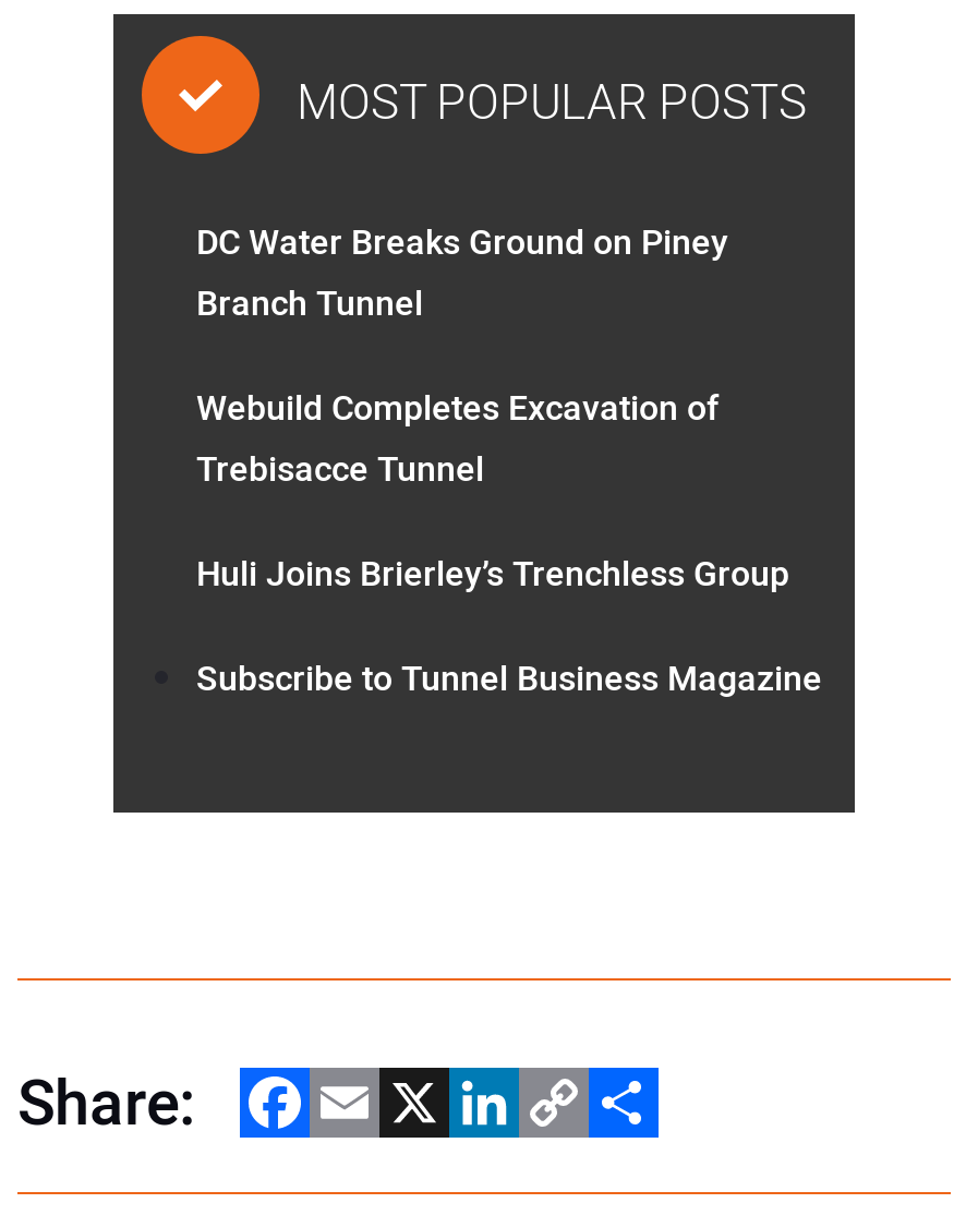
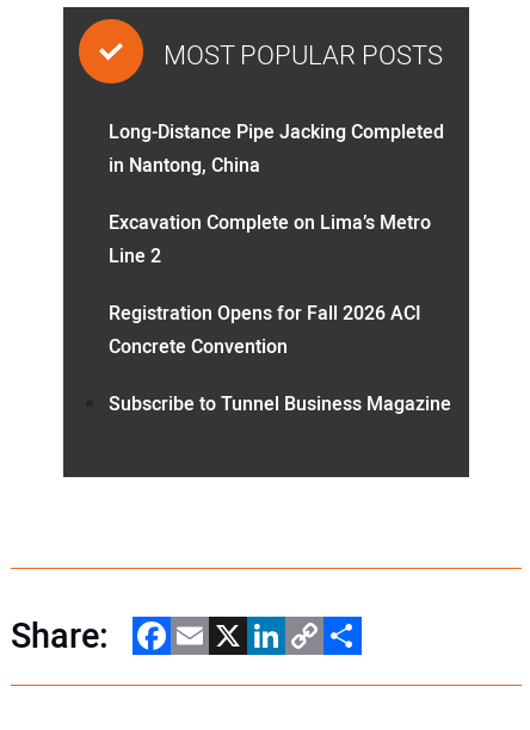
[196,216,728,329] DC Water Breaks Ground on Piney | Branch Tunnel -> [109,117,444,180] Long-Distance Pipe Jacking Completed | in Nantong, China
[196,382,720,495] Webuild Completes Excavation of | Trebisacce Tunnel -> [109,208,431,270] Excavation Complete on Lima’s Metro | Line 2
[196,548,789,600] Huli Joins Brierley’s Trenchless Group -> [109,299,421,361] Registration Opens for Fall 2026 ACI | Concrete Convention

